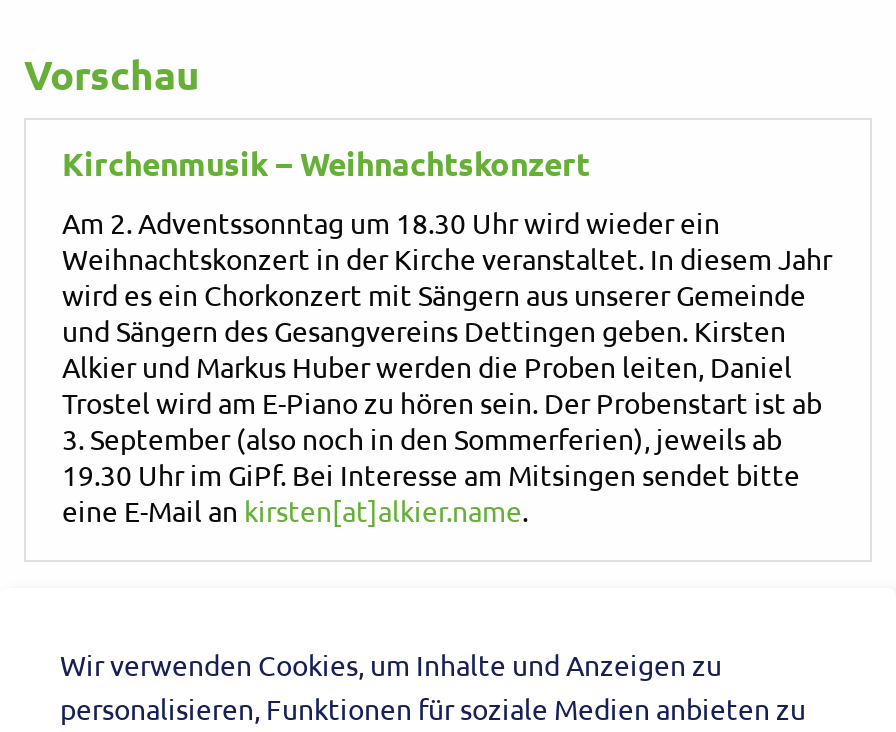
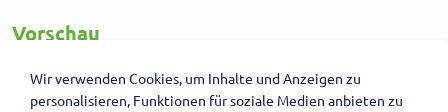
[62,142,832,528] Kirchenmusik – Weihnachtskonzert | Am 2. Adventssonntag um 18.30 Uhr wird wieder ein | Weihnachtskonzert in der Kirche veranstaltet. In diesem Jahr | wird es ein Chorkonzert mit Sängern aus unserer Gemeinde | und Sängern des Gesangvereins Dettingen geben. Kirsten | Alkier und Markus Huber werden die Proben leiten, Daniel | Trostel wird am E-Piano zu hören sein. Der Probenstart ist ab | 3. September (also noch in den Sommerferien), jeweils ab | 19.30 Uhr im GiPf. Bei Interesse am Mitsingen sendet bitte | eine E-Mail an kirsten[at]alkier.name. -> none

